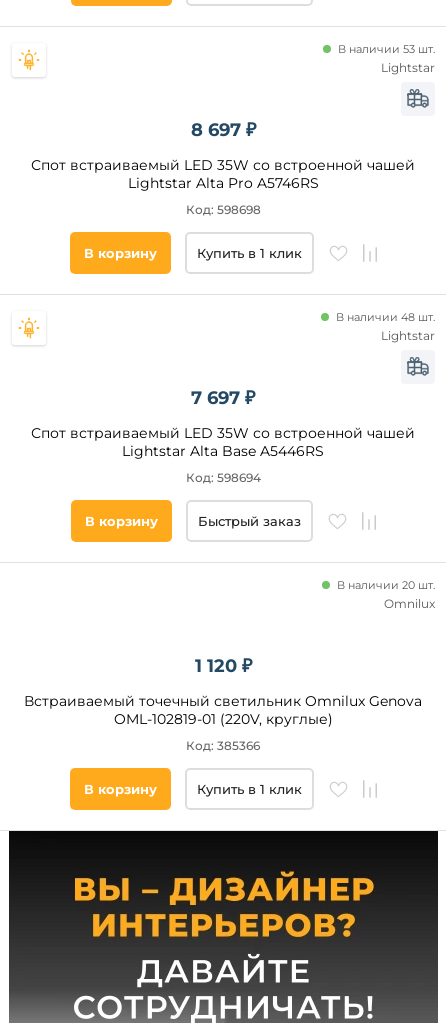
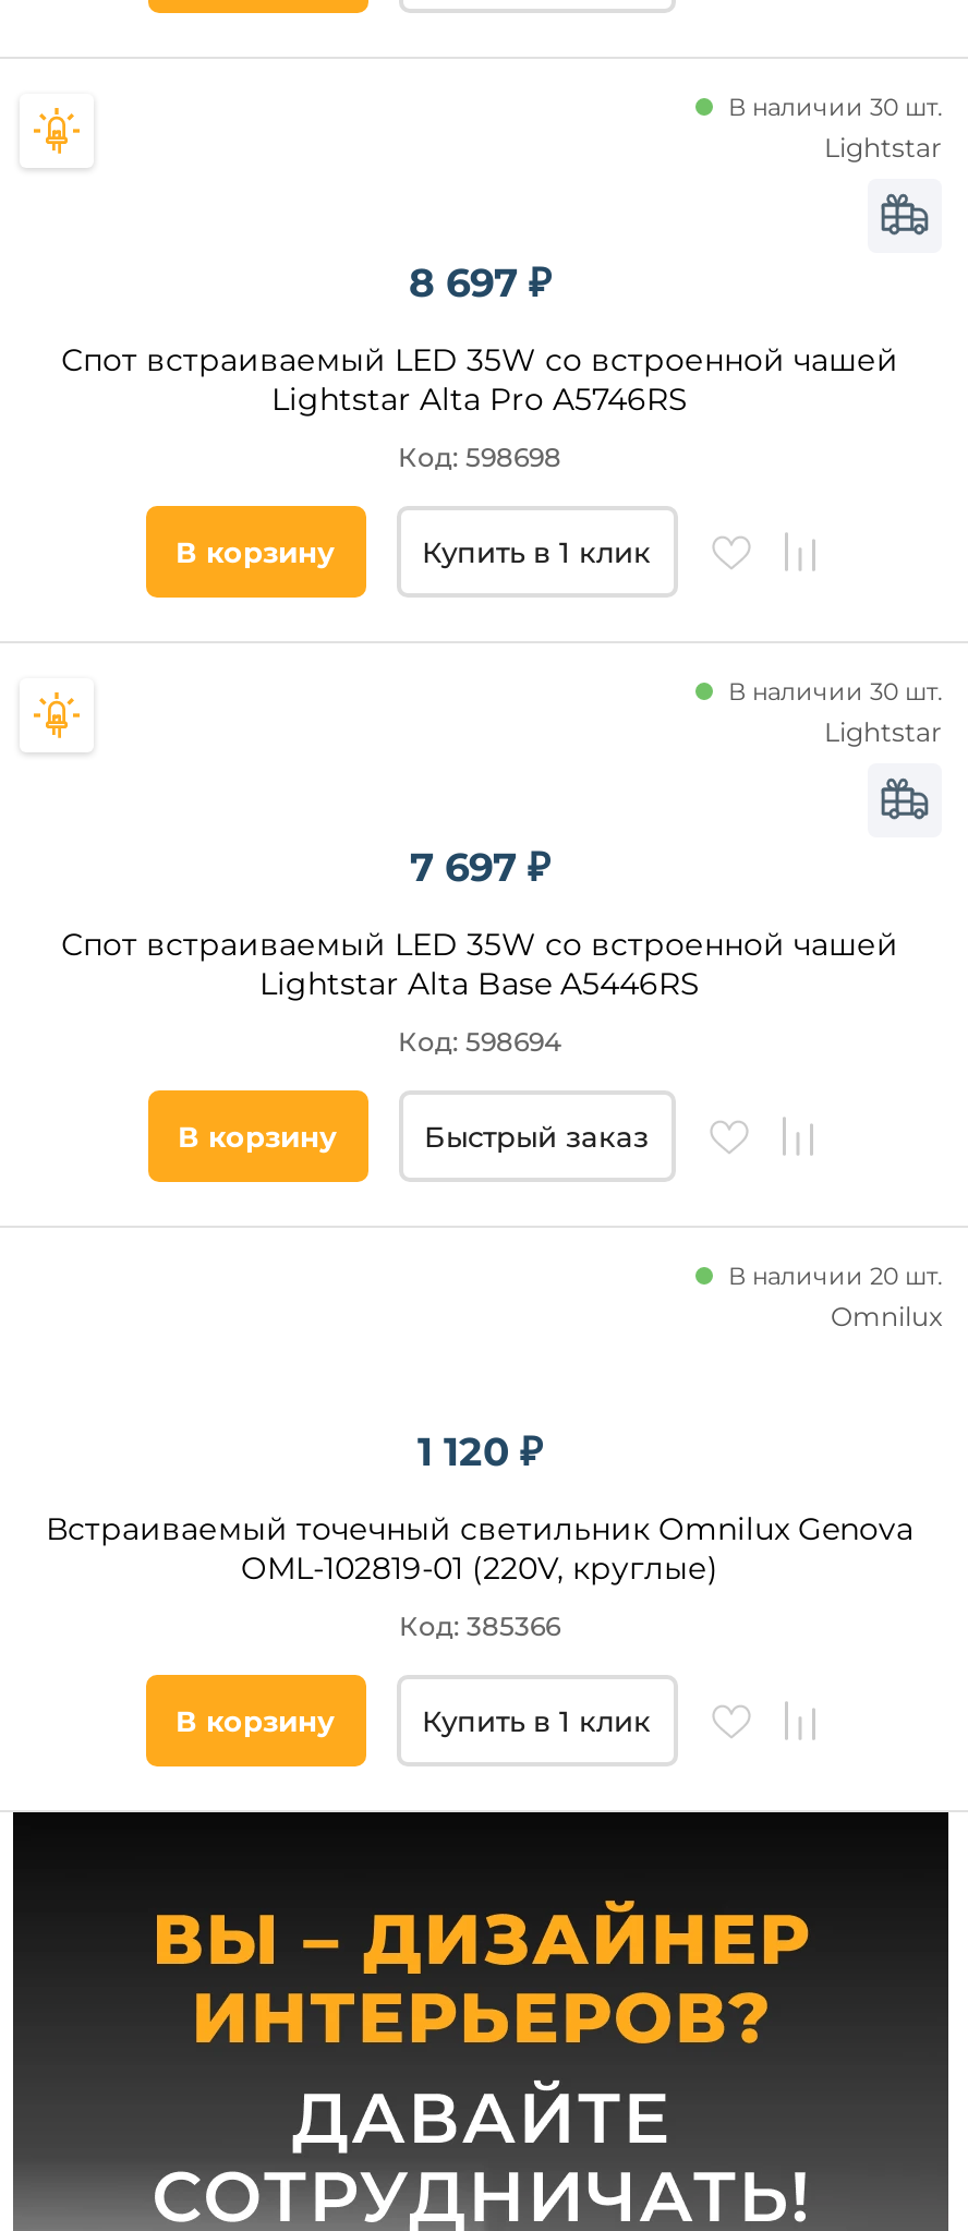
[338,42,435,56] В наличии 53 шт. -> [728,92,942,122] В наличии 30 шт.
[336,310,435,324] В наличии 48 шт. -> [728,676,942,707] В наличии 30 шт.

